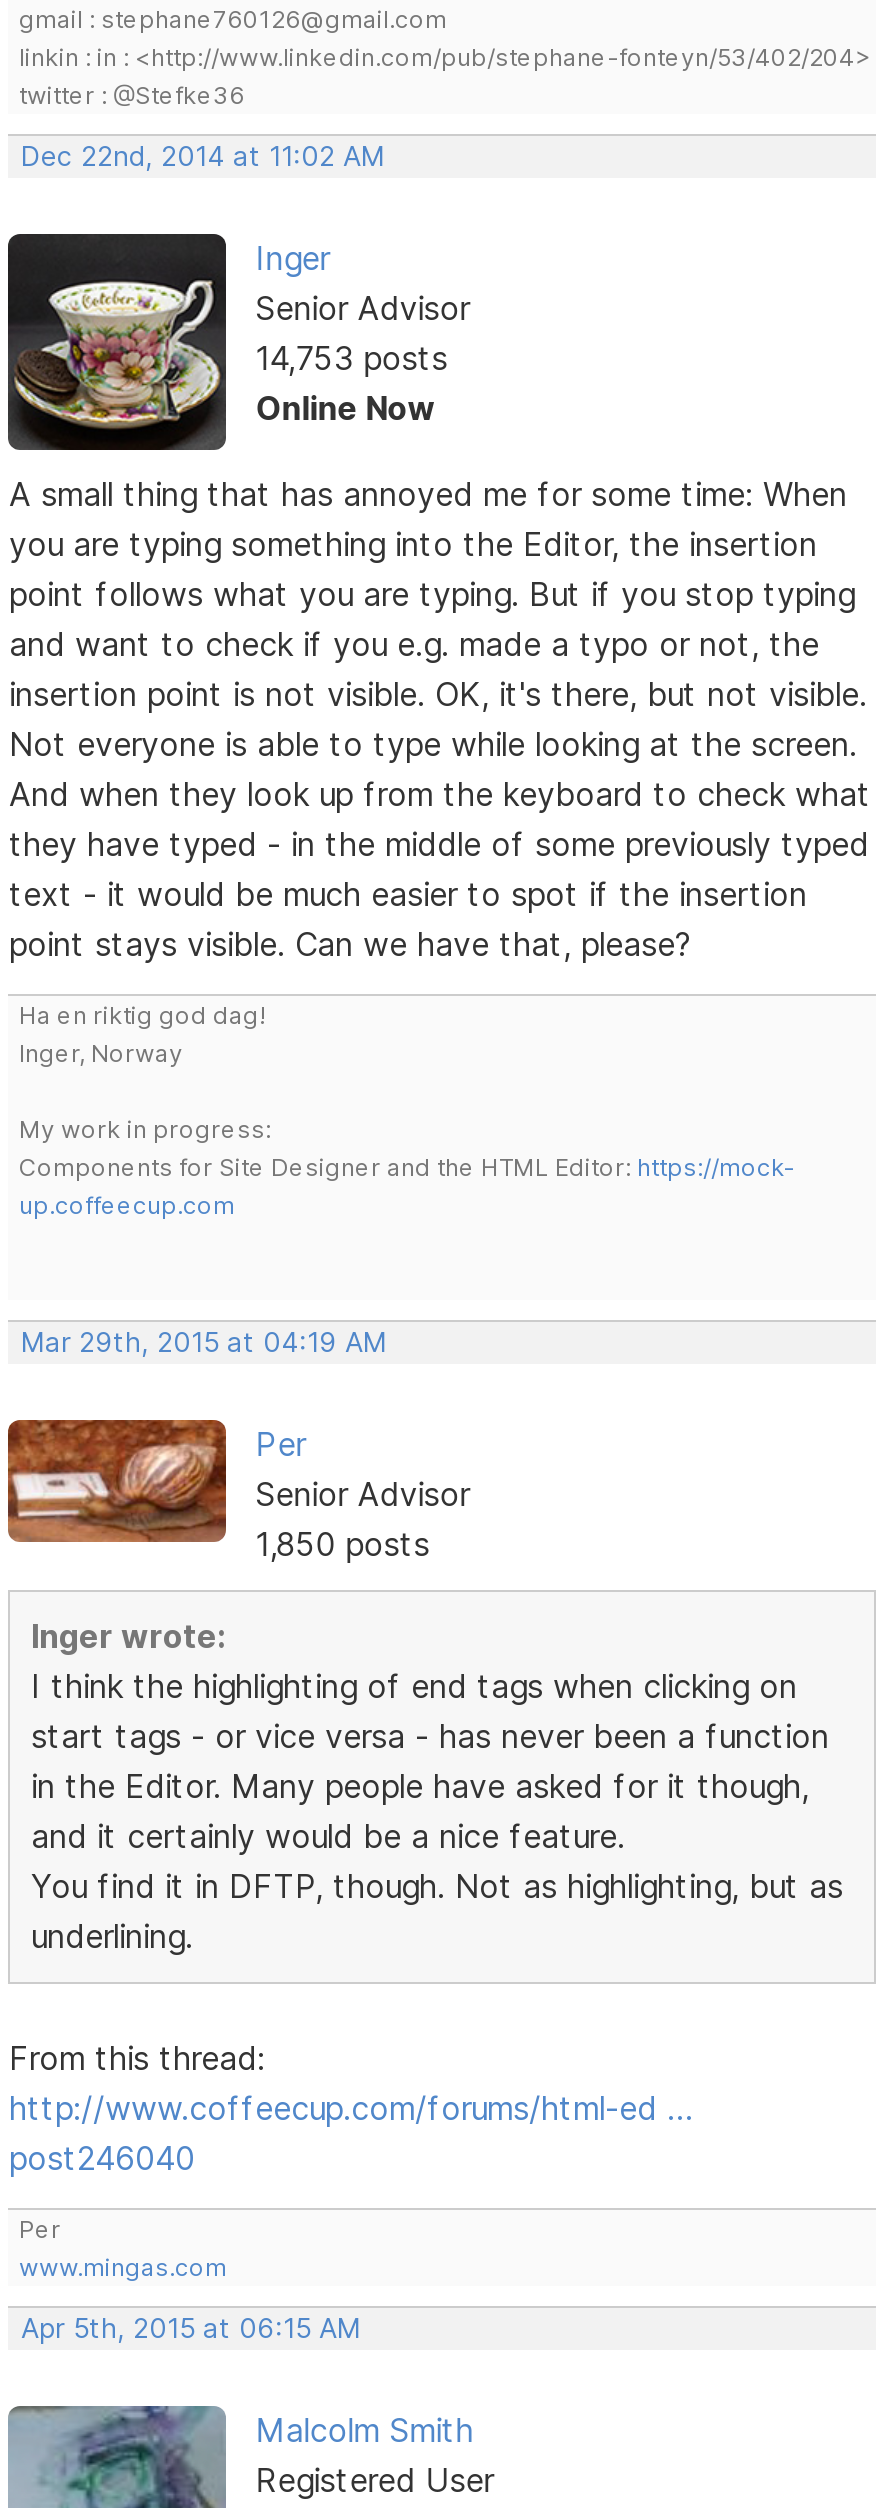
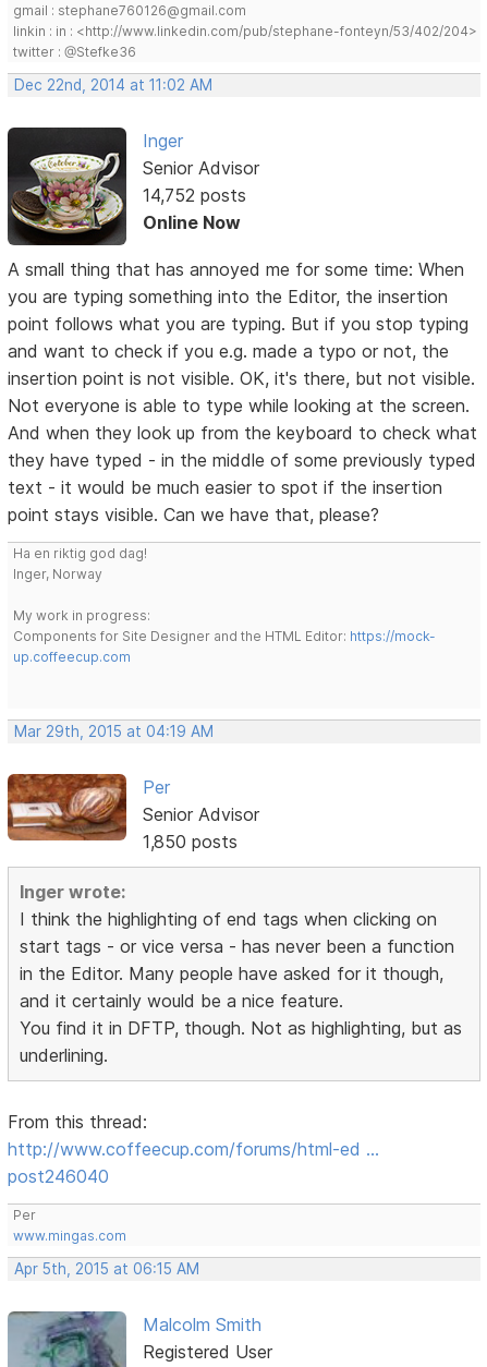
[255,338,447,378] 14,753 posts -> [142,184,246,206] 14,752 posts

